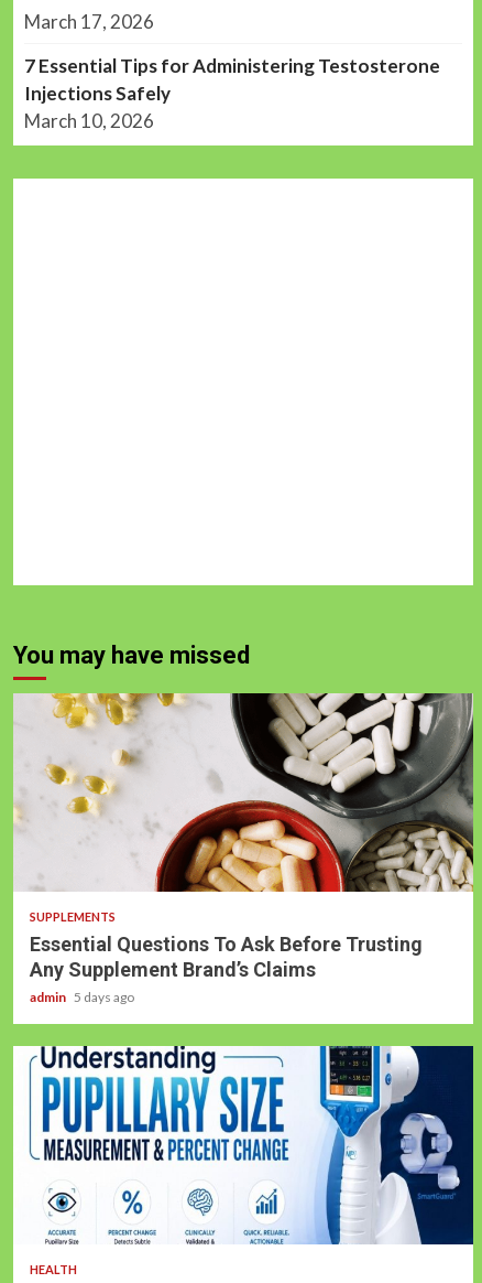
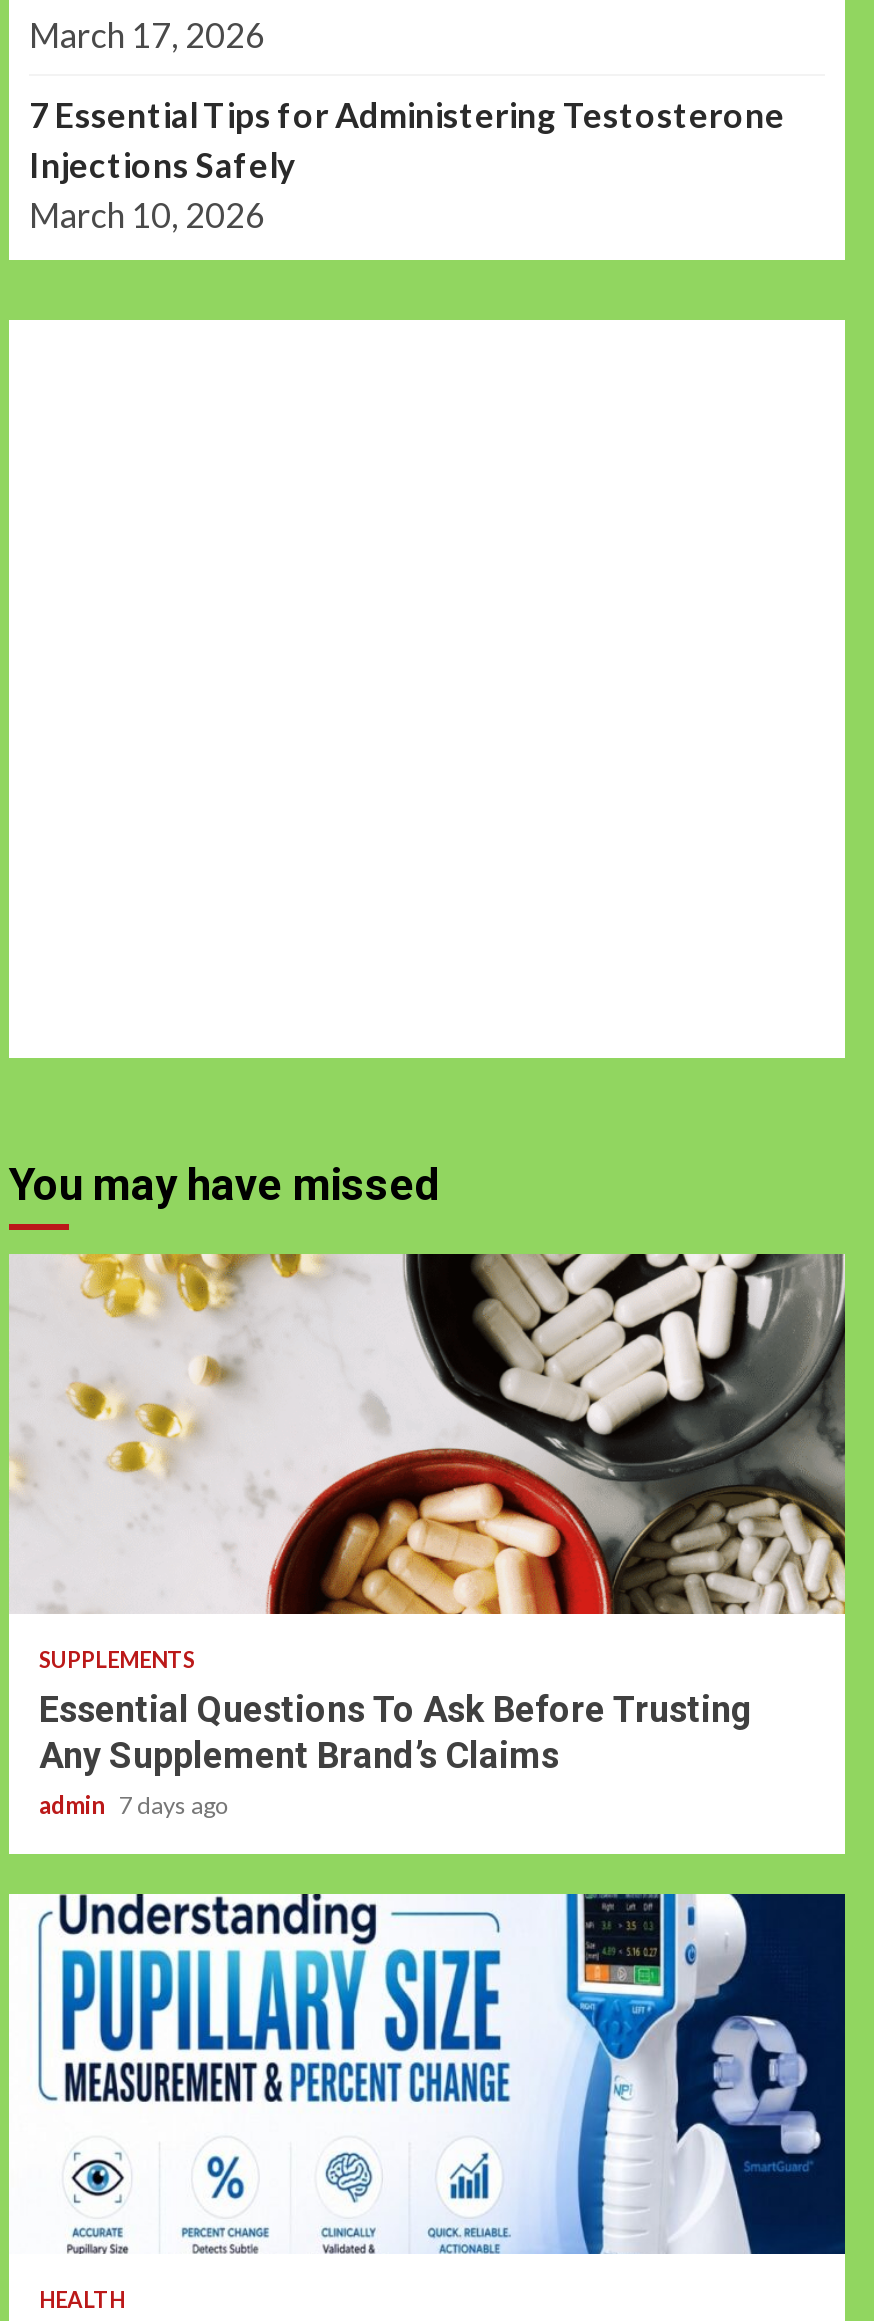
[30,989,134,1005] admin 5 days ago -> [39,1790,229,1820] admin 7 days ago

